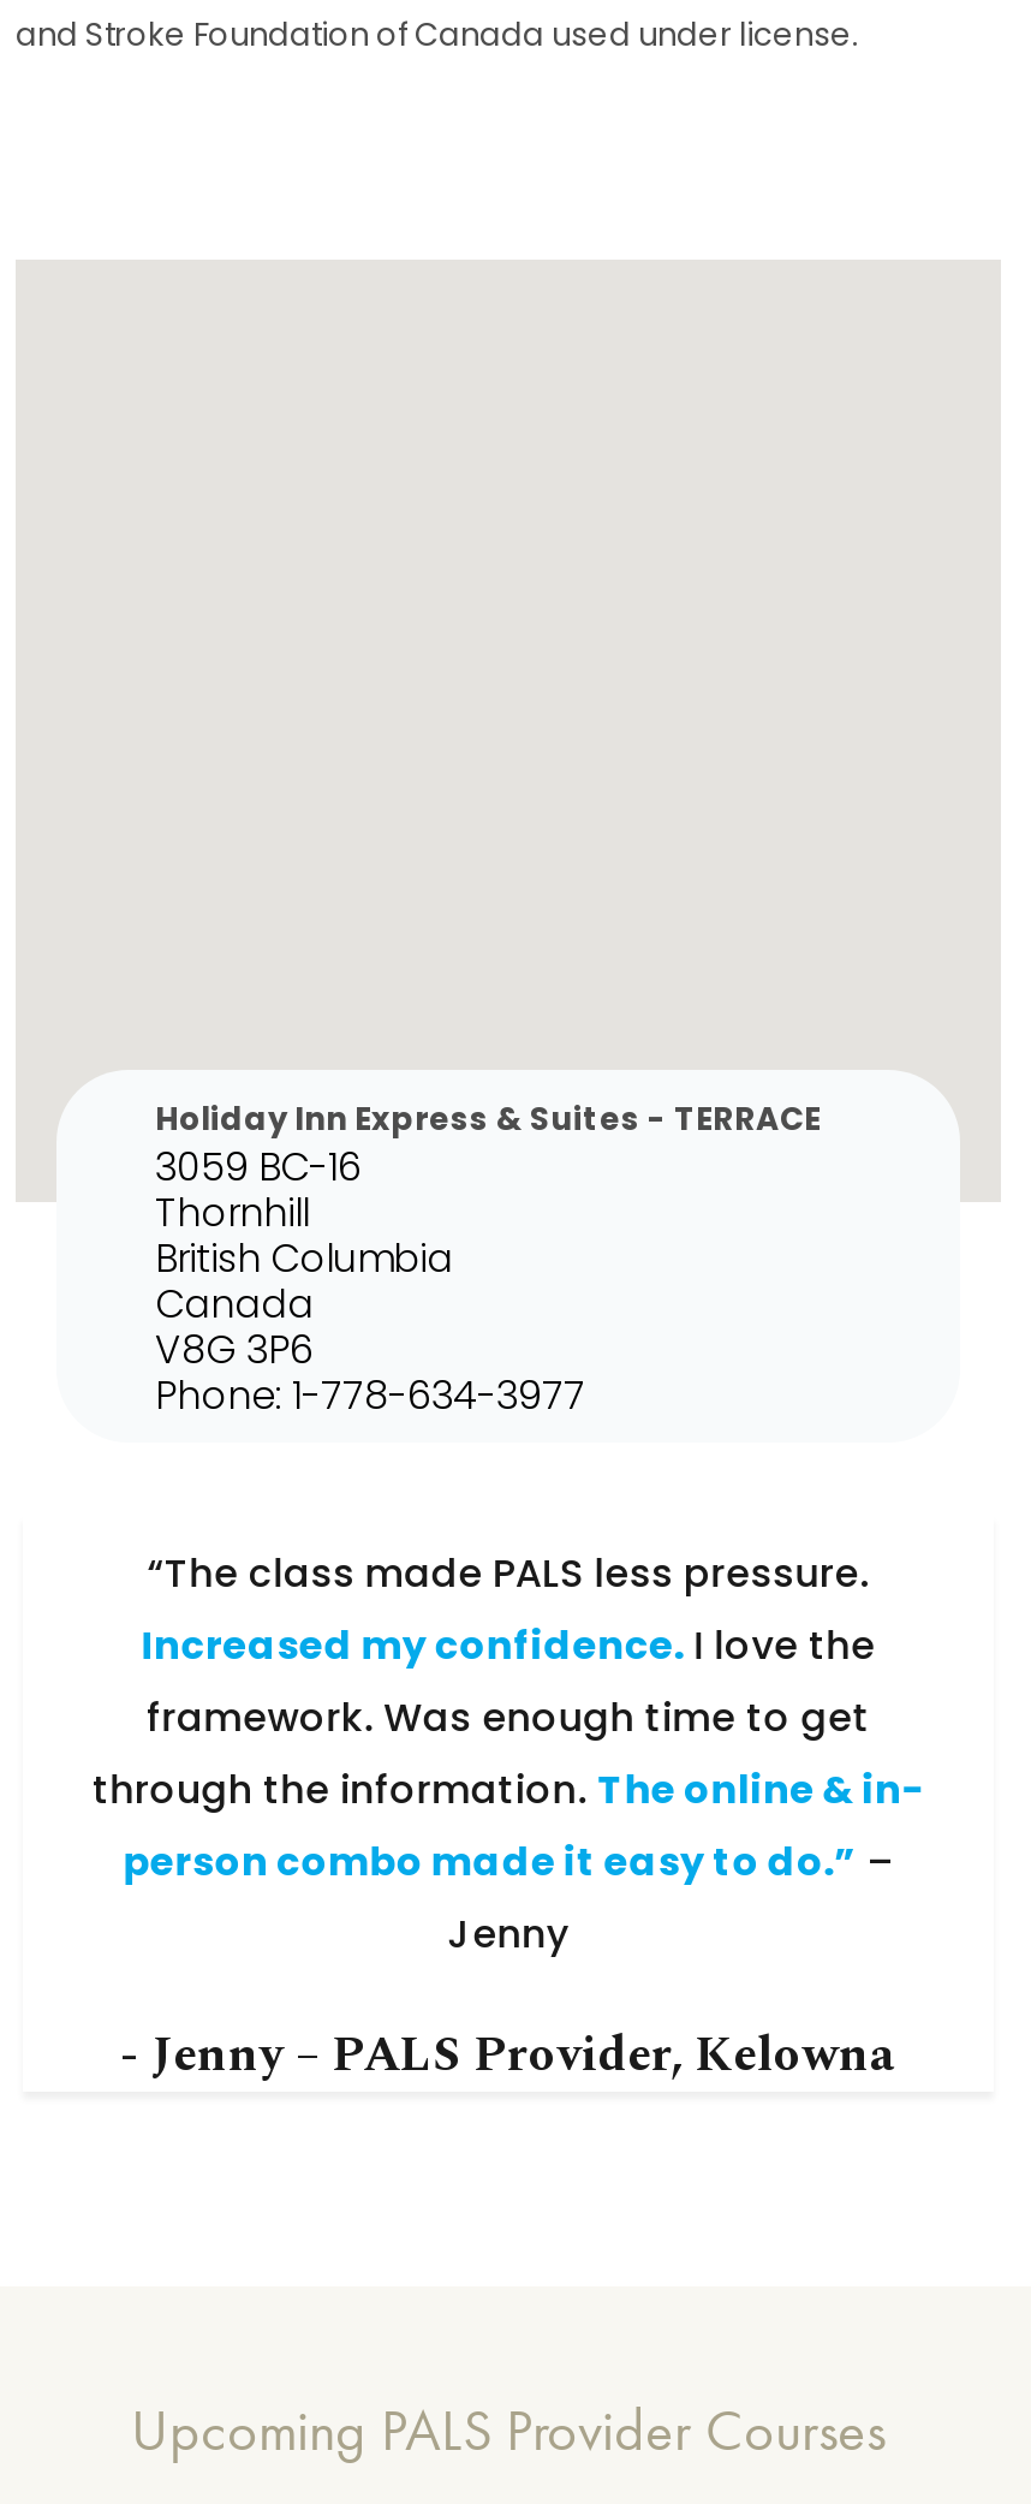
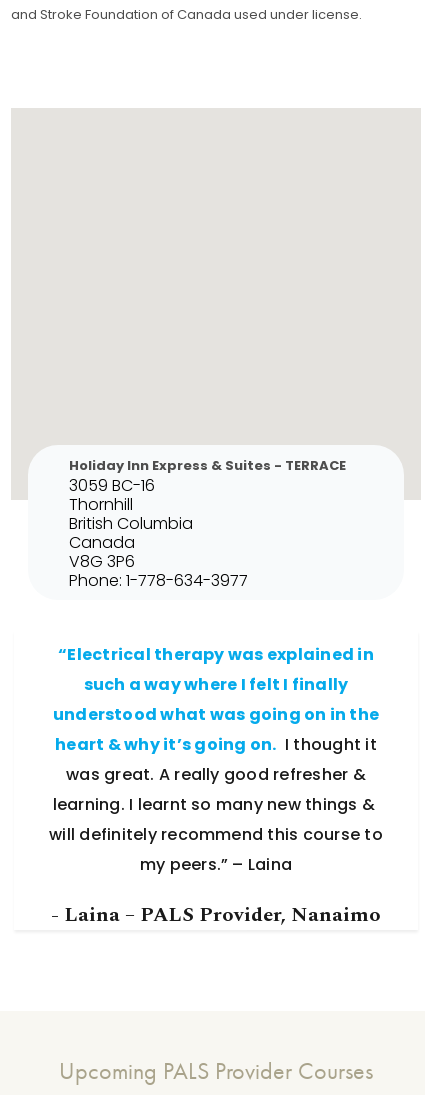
[93,1546,924,1962] “The class made PALS less pressure. | Increased my confidence. I love the | framework. Was enough time to get | through the information. The online & in- | person combo made it easy to do.” – | Jenny -> [49,643,383,876] “Electrical therapy was explained in | such a way where I felt I finally | understood what was going on in the | heart & why it’s going on. I thought it | was great. A really good refresher & | learning. I learnt so many new things & | will definitely recommend this course to | my peers.” – Laina
[120,2020,896,2092] - Jenny – PALS Provider, Kelowna -> [51,900,381,930] - Laina – PALS Provider, Nanaimo

